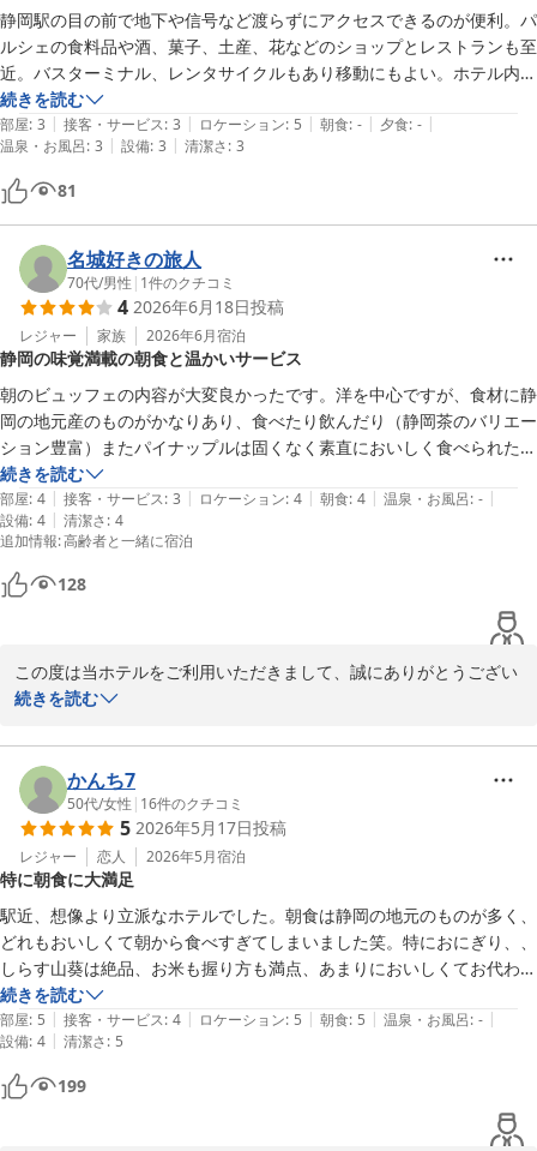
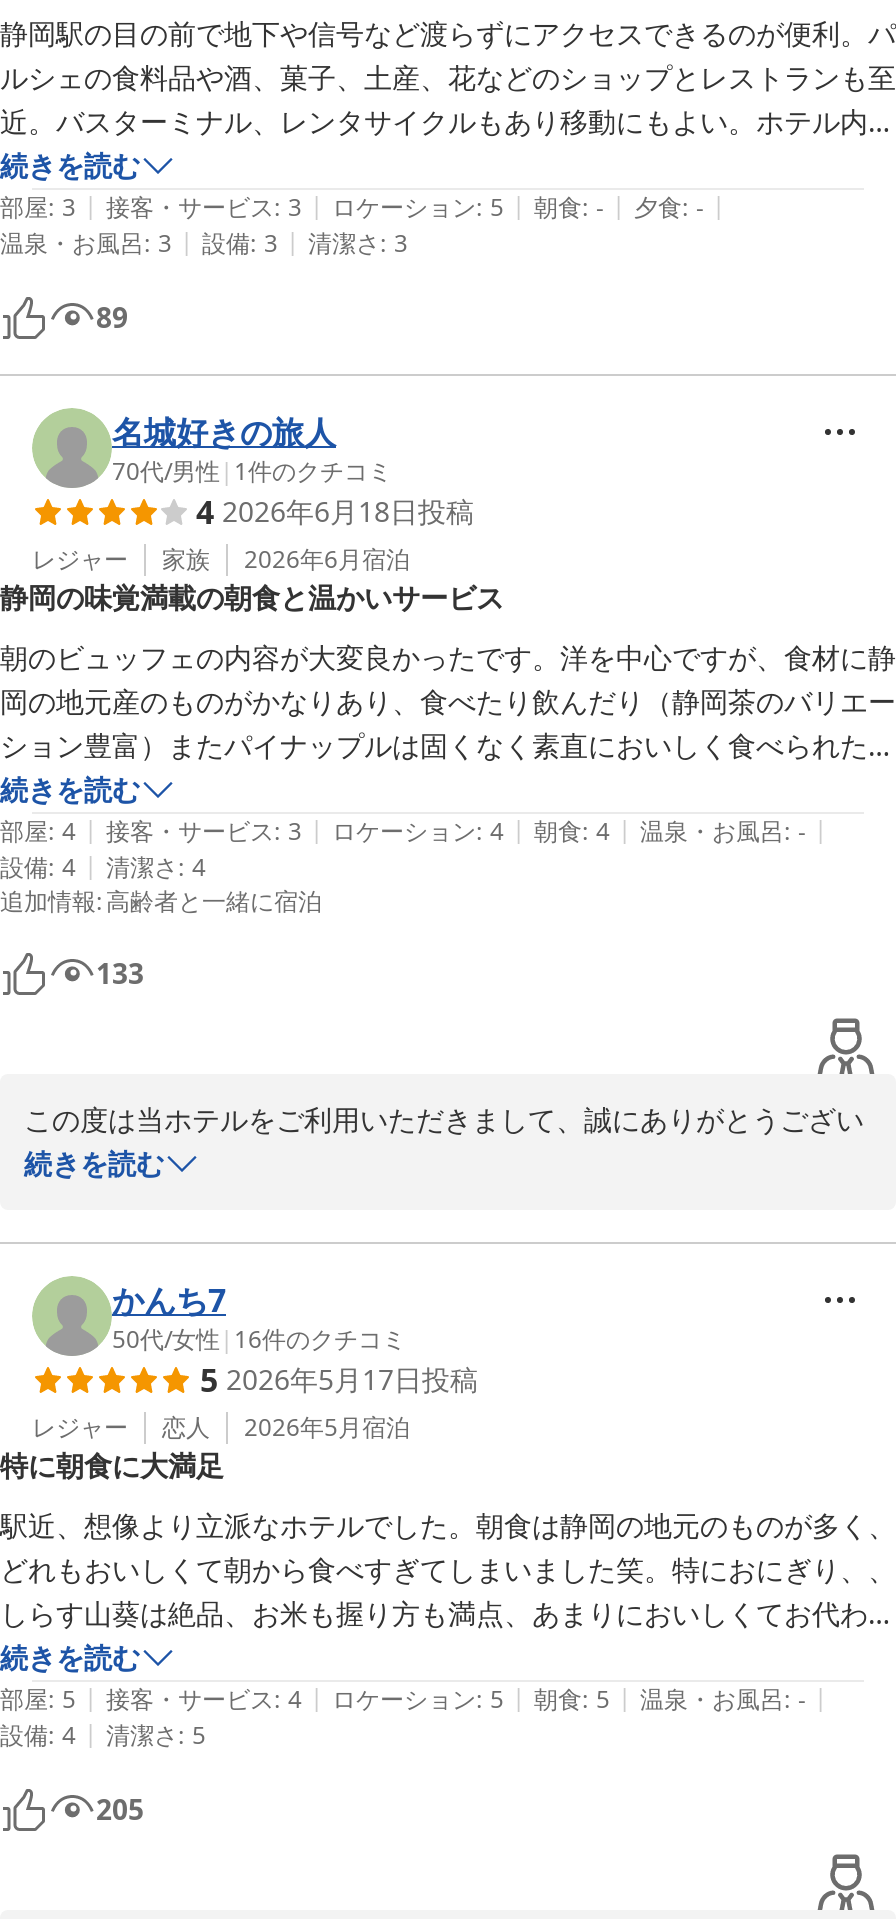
[58,179,77,202] 81 -> [96,298,128,336] 89
[58,572,86,595] 128 -> [96,954,144,992] 133
[58,1074,86,1097] 199 -> [96,1790,144,1828] 205

